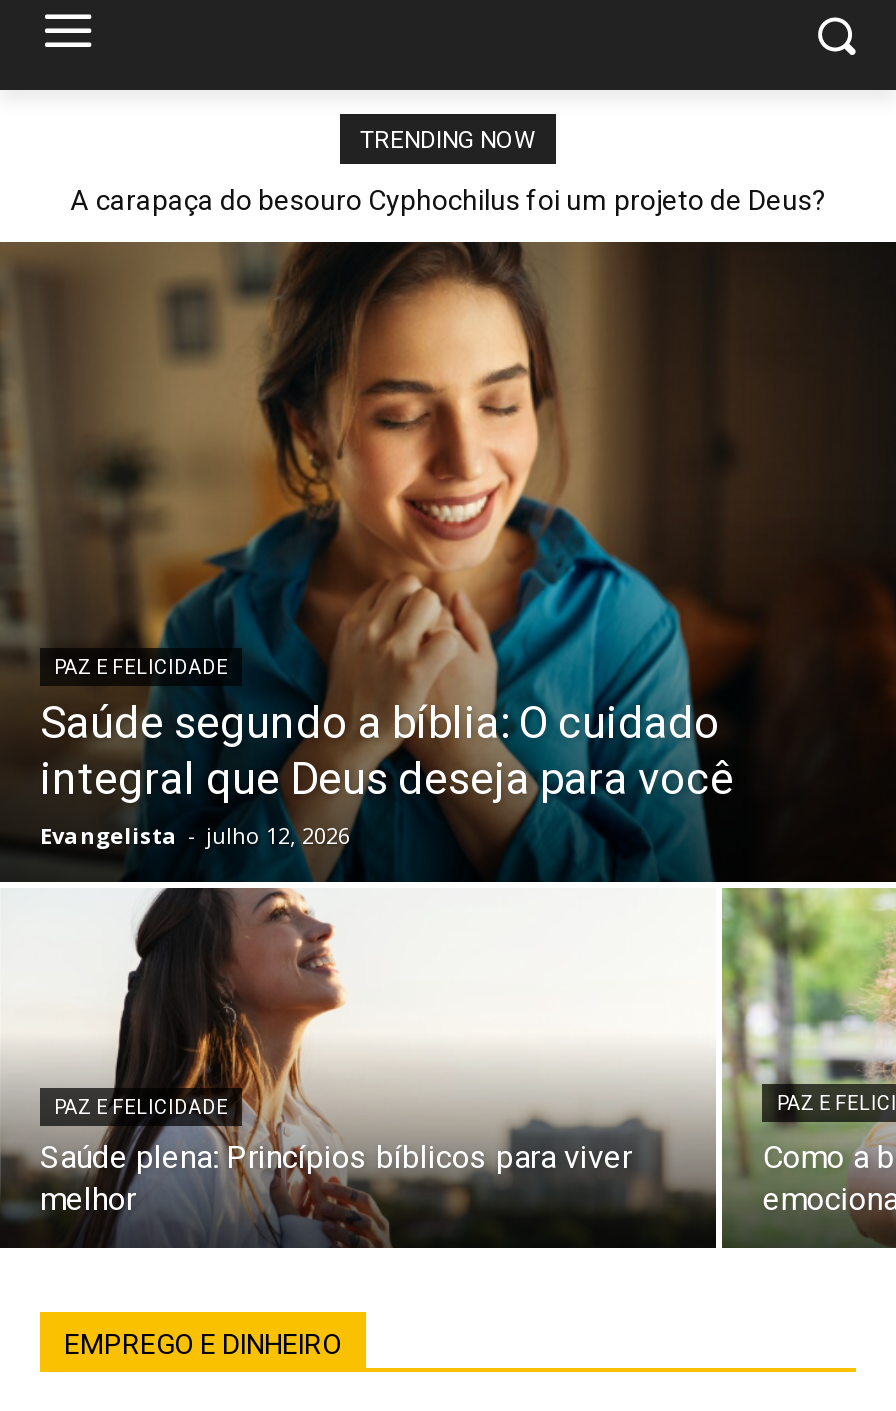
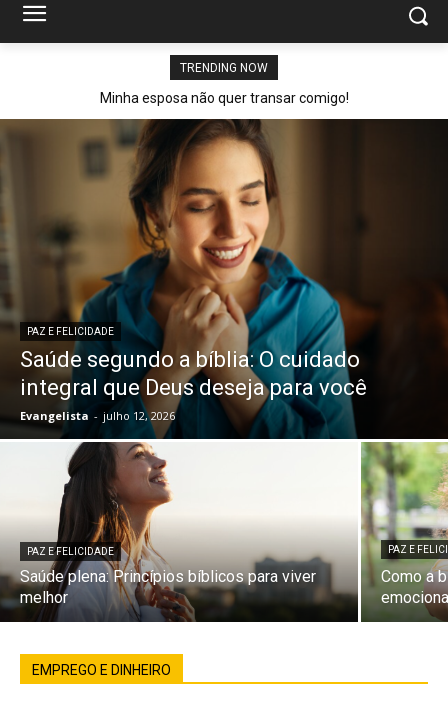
[70,184,826,216] A carapaça do besouro Cyphochilus foi um projeto de Deus? -> [99,90,348,106] Minha esposa não quer transar comigo!

